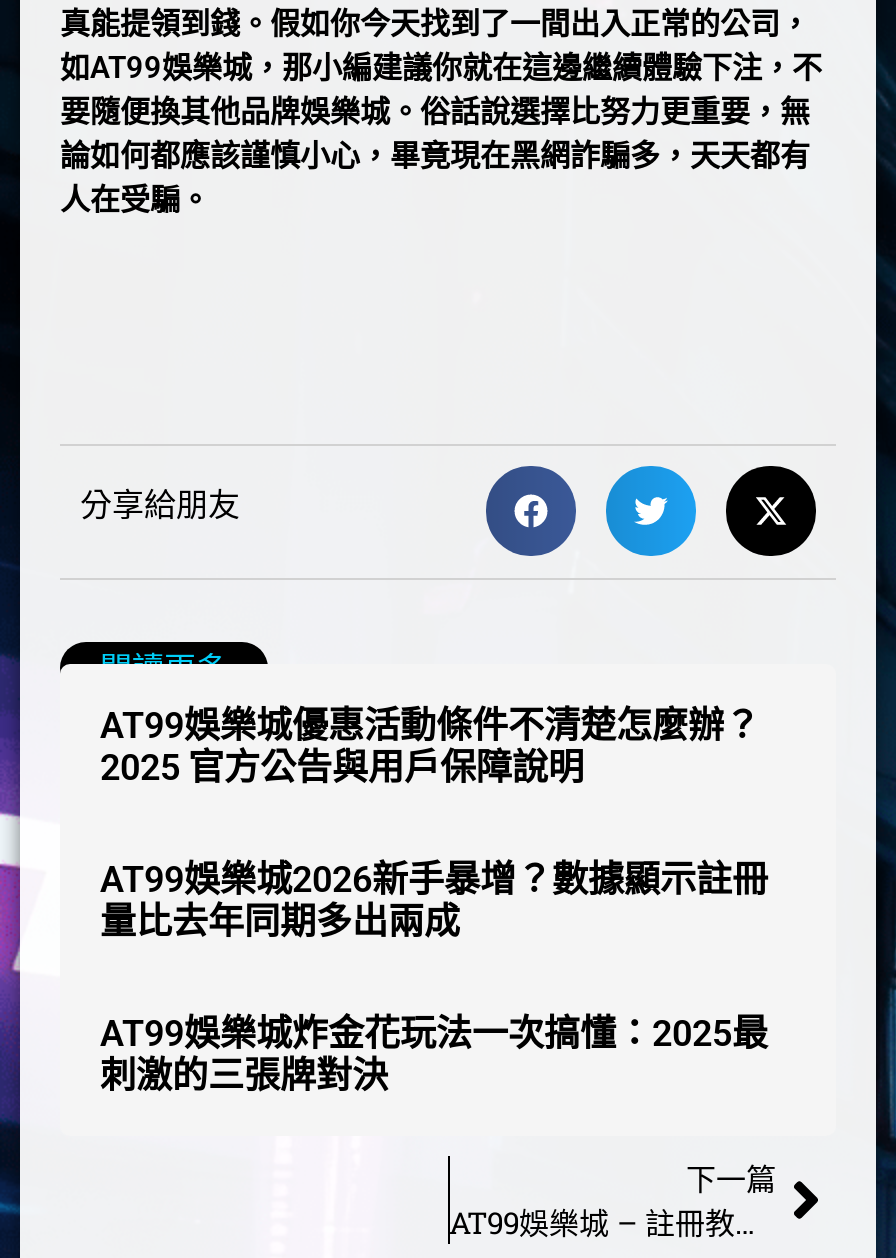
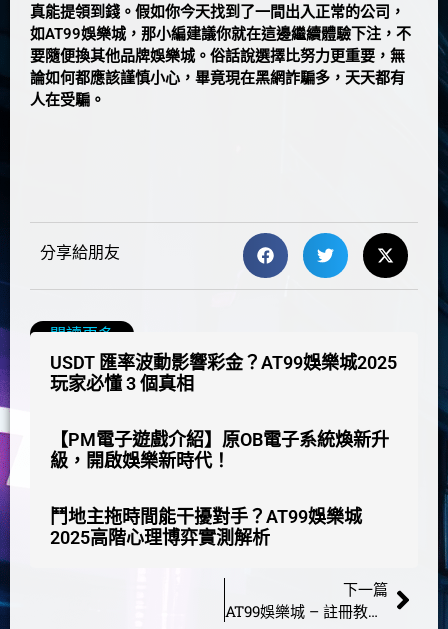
[100,703,760,787] AT99娛樂城優惠活動條件不清楚怎麼辦？ | 2025 官方公告與用戶保障說明 -> [50,352,397,394] USDT 匯率波動影響彩金？AT99娛樂城2025 | 玩家必懂 3 個真相
[100,857,768,941] AT99娛樂城2026新手暴增？數據顯示註冊 | 量比去年同期多出兩成 -> [50,429,389,471] 【PM電子遊戲介紹】原OB電子系統煥新升 | 級，開啟娛樂新時代！
[100,1011,768,1095] AT99娛樂城炸金花玩法一次搞懂：2025最 | 刺激的三張牌對決 -> [50,506,362,548] 鬥地主拖時間能干擾對手？AT99娛樂城 | 2025高階心理博弈實測解析

